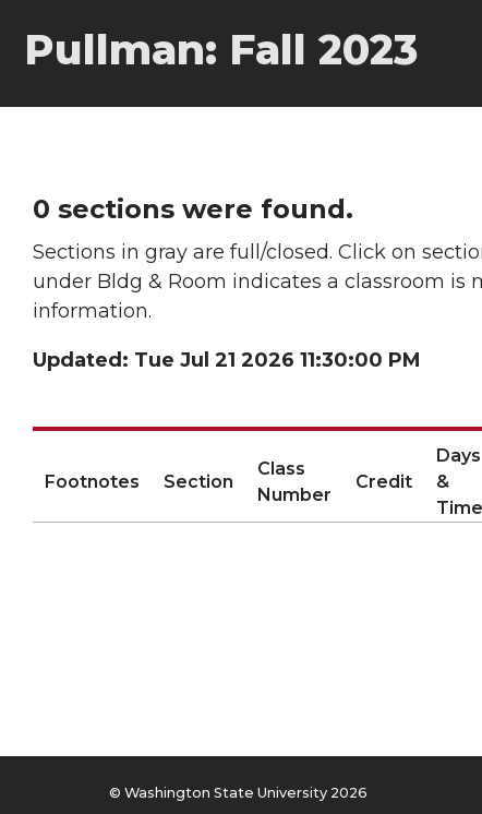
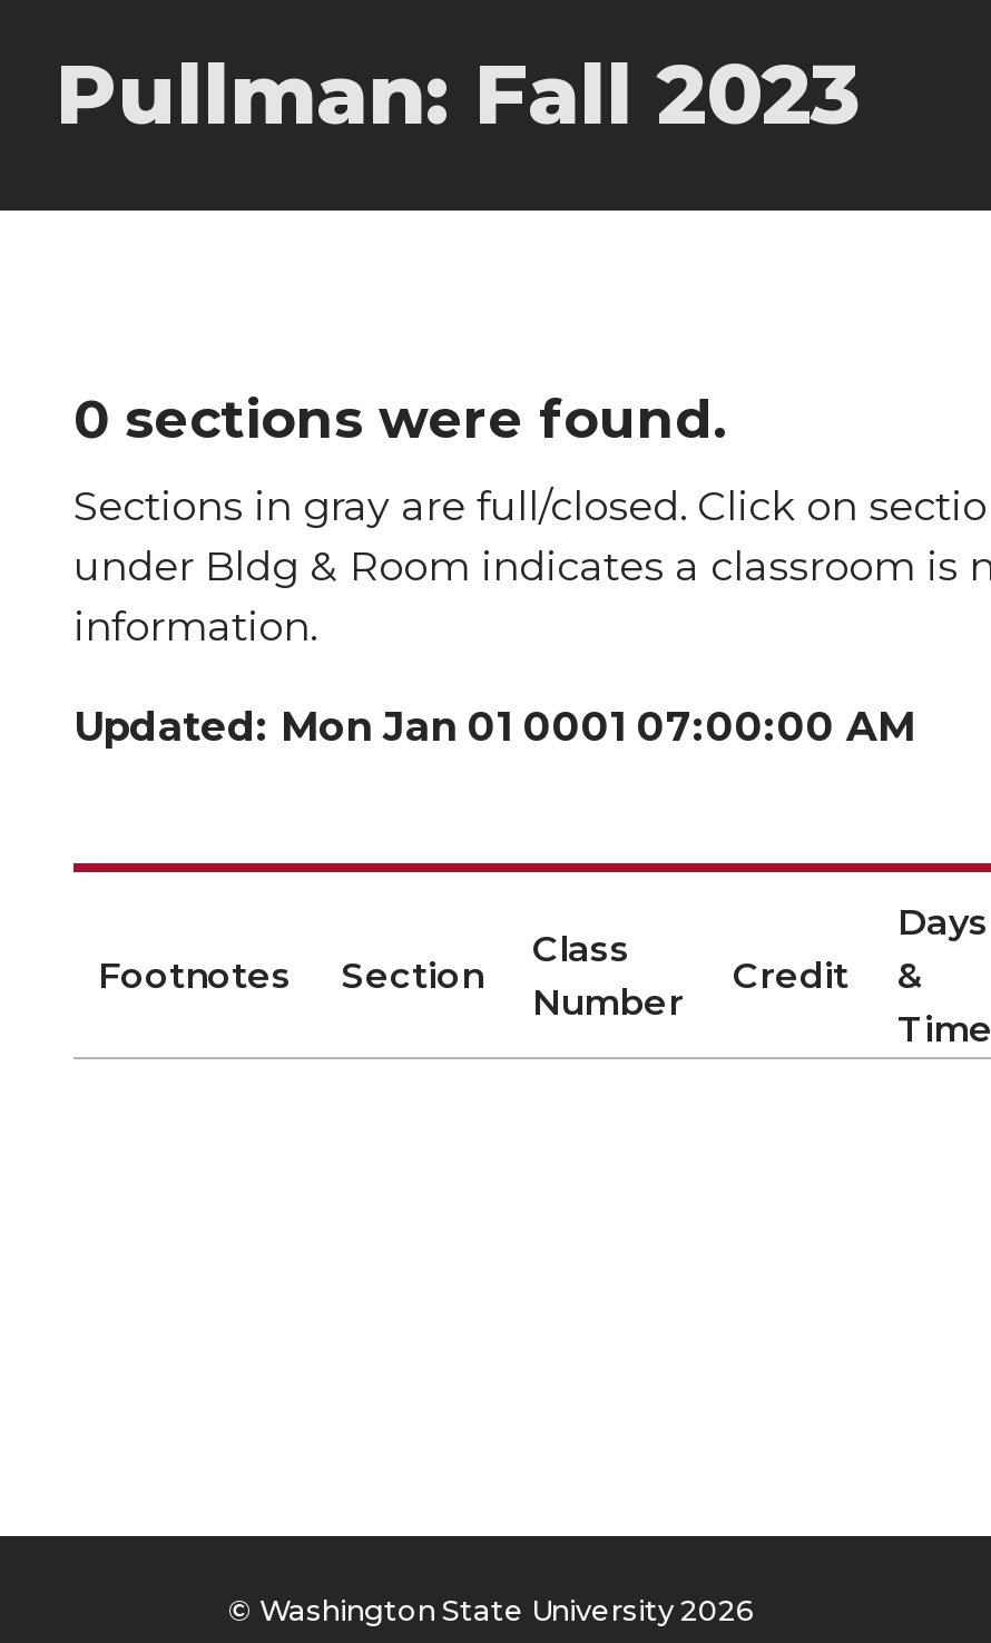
[33,348,421,372] Updated: Tue Jul 21 2026 11:30:00 PM -> [73,703,915,752] Updated: Mon Jan 01 0001 07:00:00 AM

